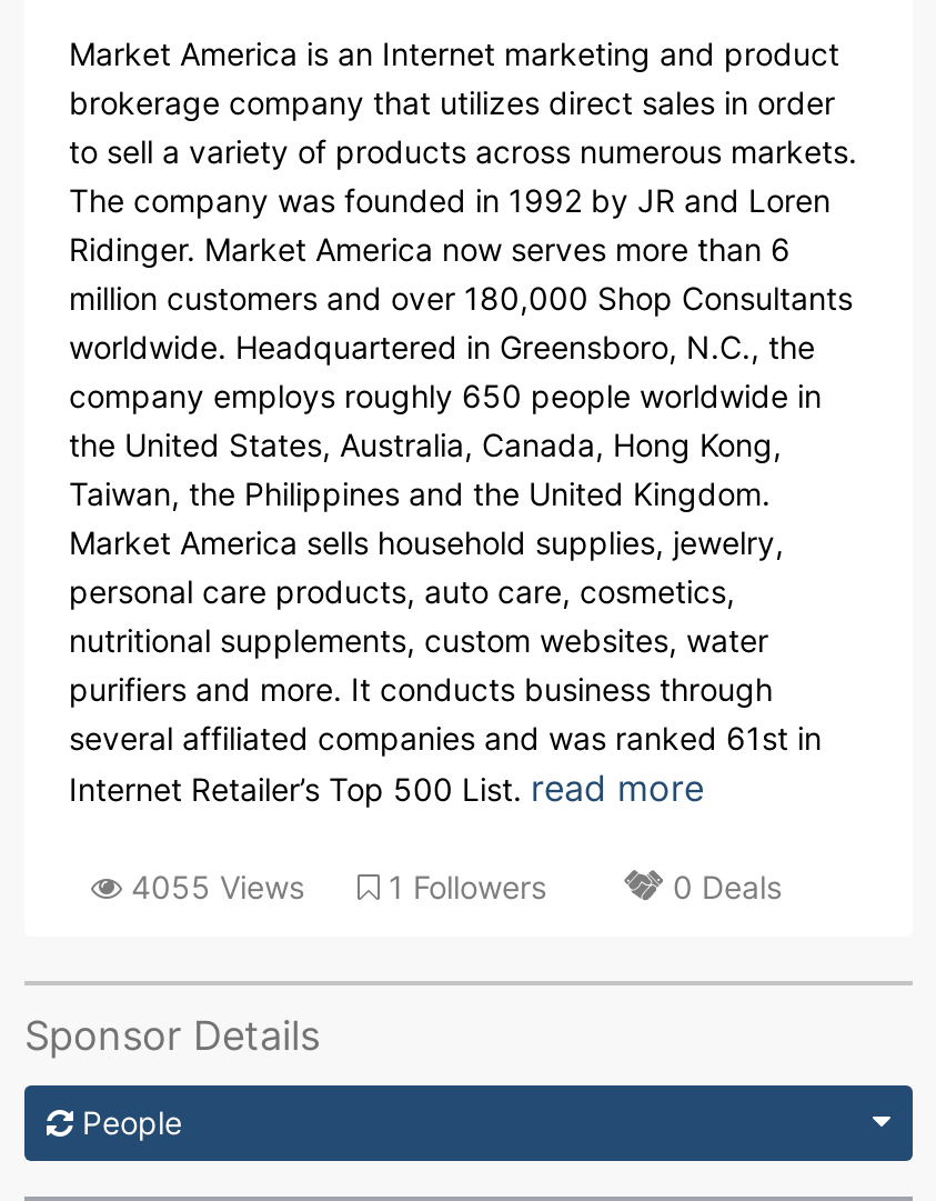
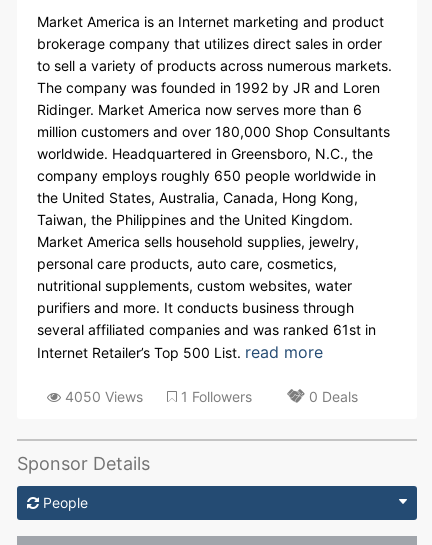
[122,868,546,905] 4055 Views 1 Followers -> [61,388,252,405] 4050 Views 1 Followers

